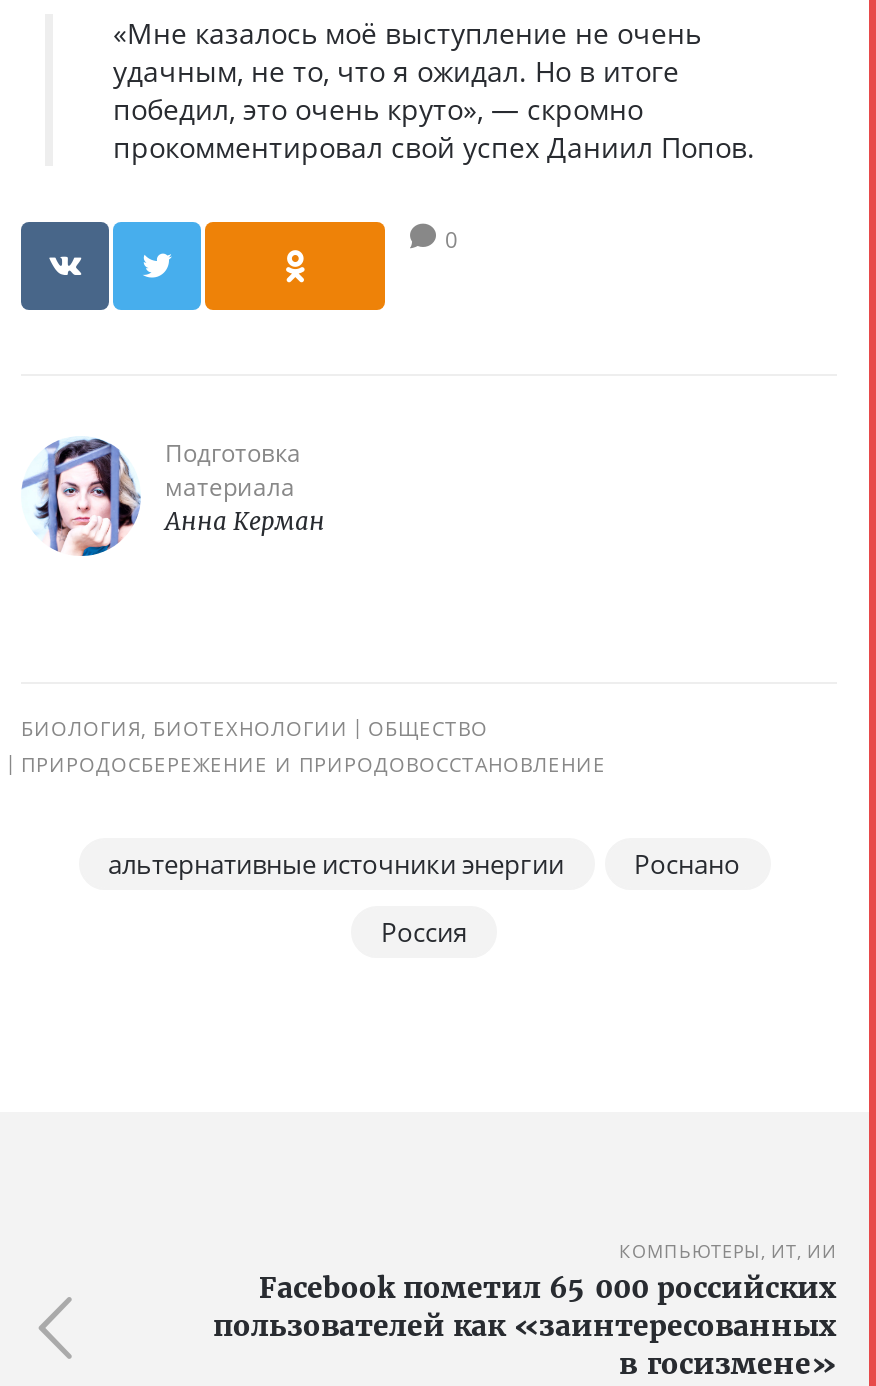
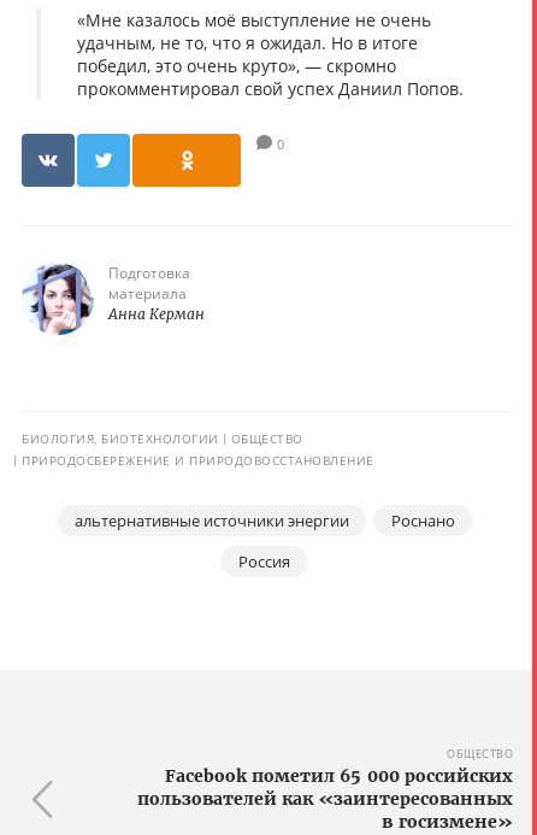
[619,1237,837,1263] КОМПЬЮТЕРЫ, ИТ, ИИ -> [447,745,513,761] ОБЩЕСТВО

